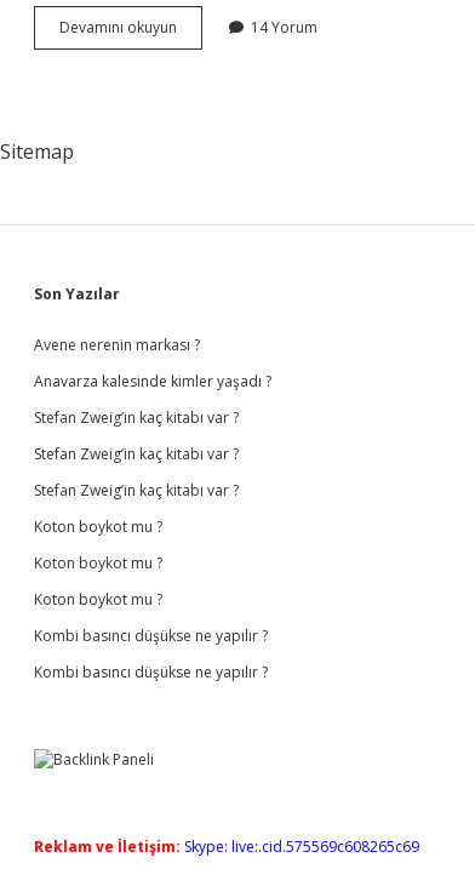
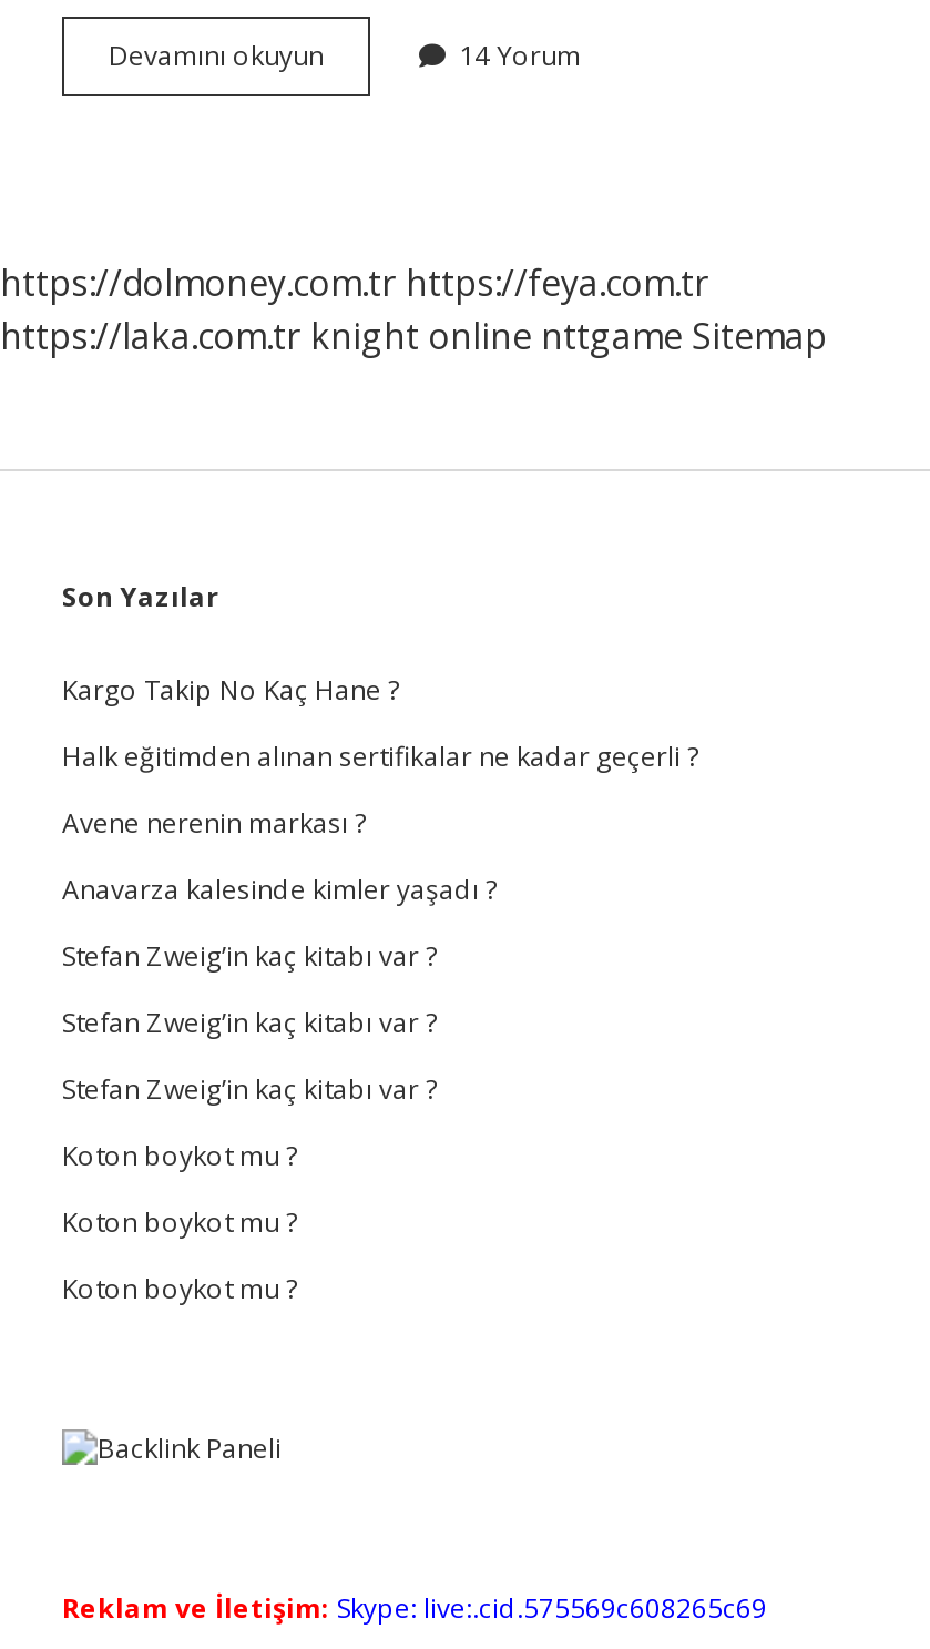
[0,138,74,165] Sitemap -> [0,258,827,360] https://dolmoney.com.tr https://feya.com.tr | https://laka.com.tr knight online nttgame Sitemap
none -> [62,671,698,775] Kargo Takip No Kaç Hane ? | Halk eğitimden alınan sertifikalar ne kadar geçerli ?
moved [34,335,271,610] -> [62,804,497,1307]: Avene nerenin markası ? | Anavarza kalesinde kimler yaşadı ? | Stefan Zweig’in kaç kitabı var ? | Stefan Zweig’in kaç kitabı var ? | Stefan Zweig’in kaç kitabı var ? | Koton boykot mu ? | Koton boykot mu ? | Koton boykot mu ?
[34,625,268,682] Kombi basıncı düşükse ne yapılır ? | Kombi basıncı düşükse ne yapılır ? -> none

